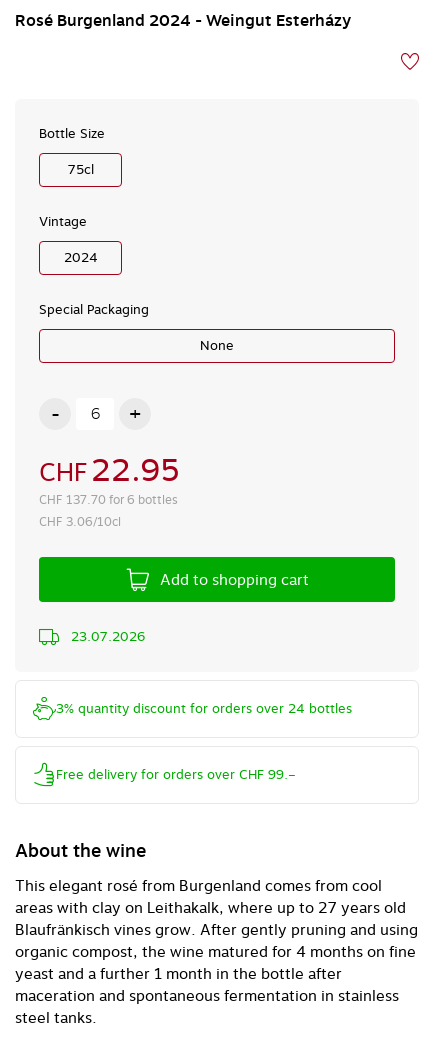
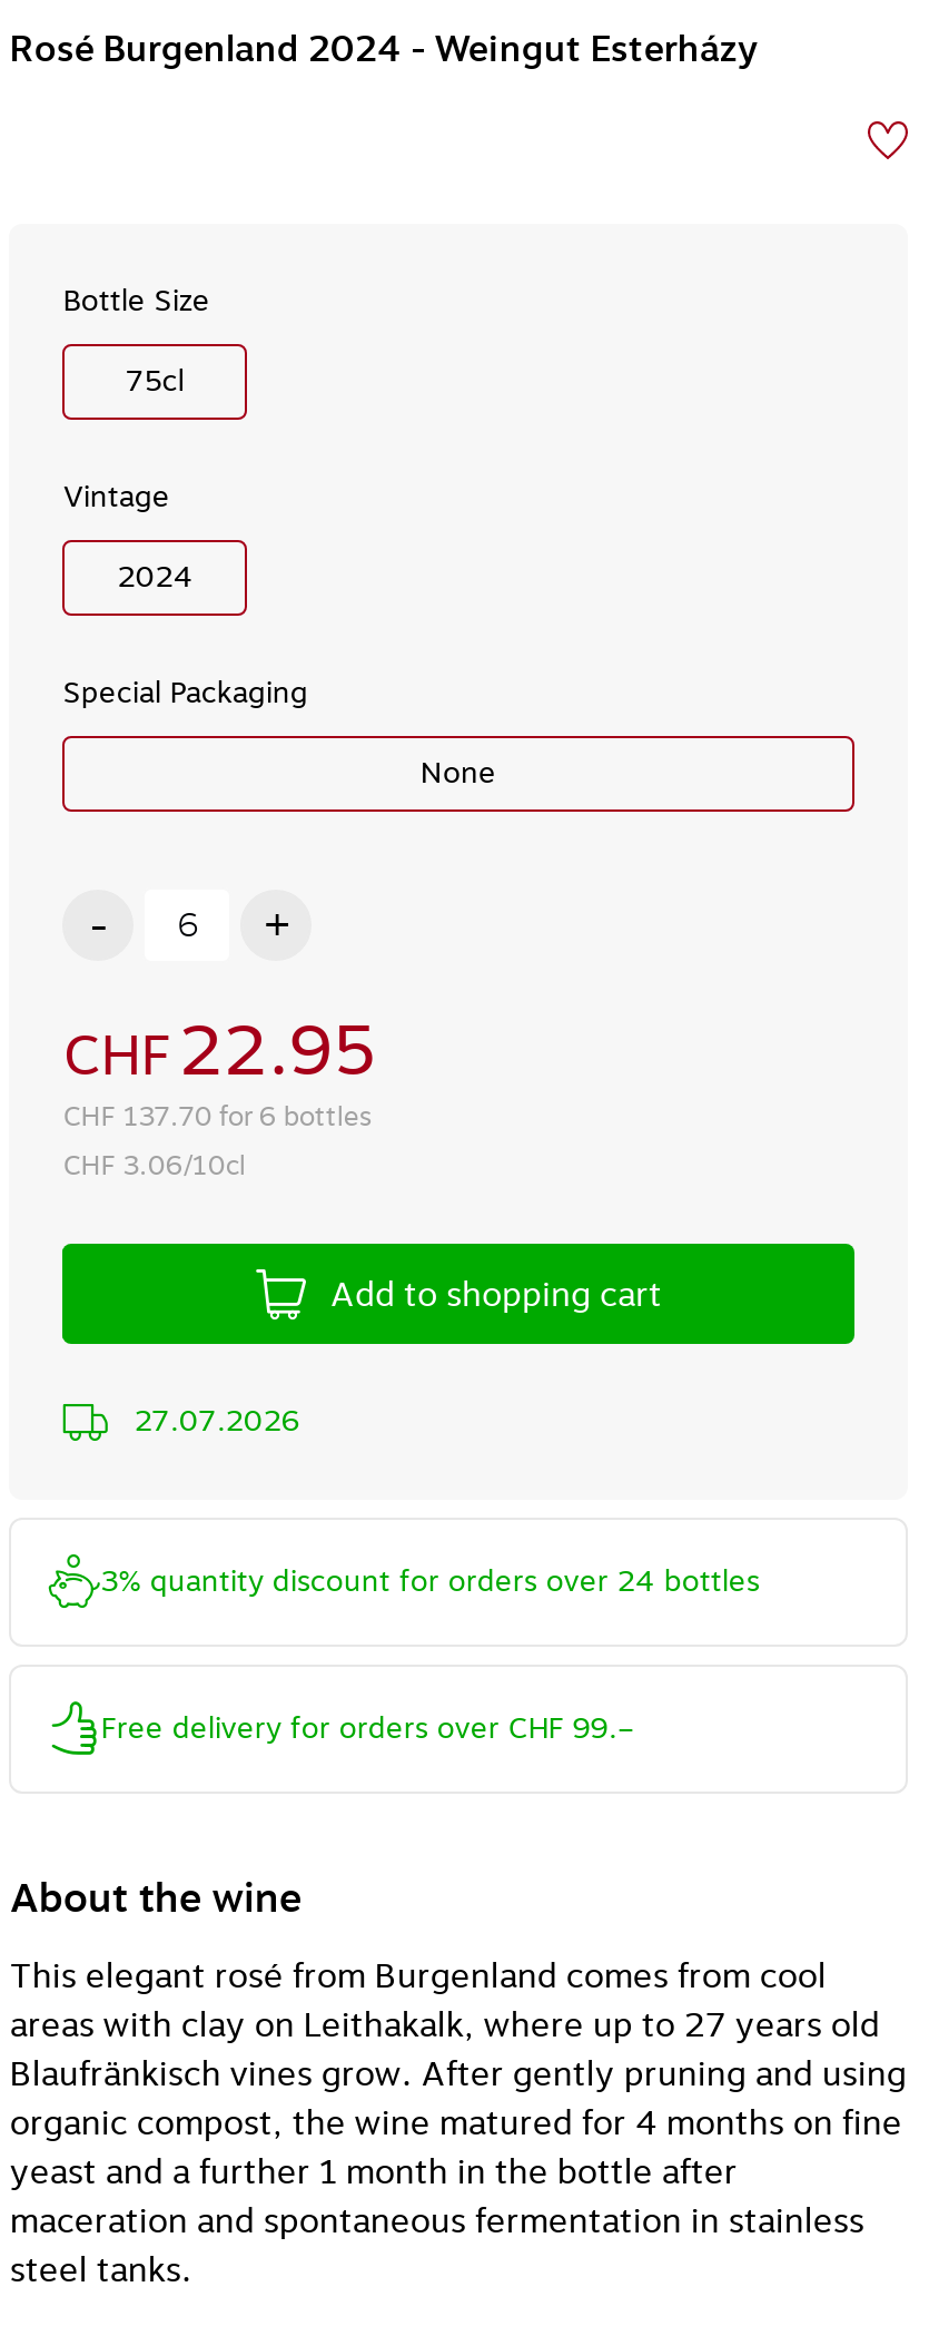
[71,627,145,647] 23.07.2026 -> [134,1400,299,1445] 27.07.2026

